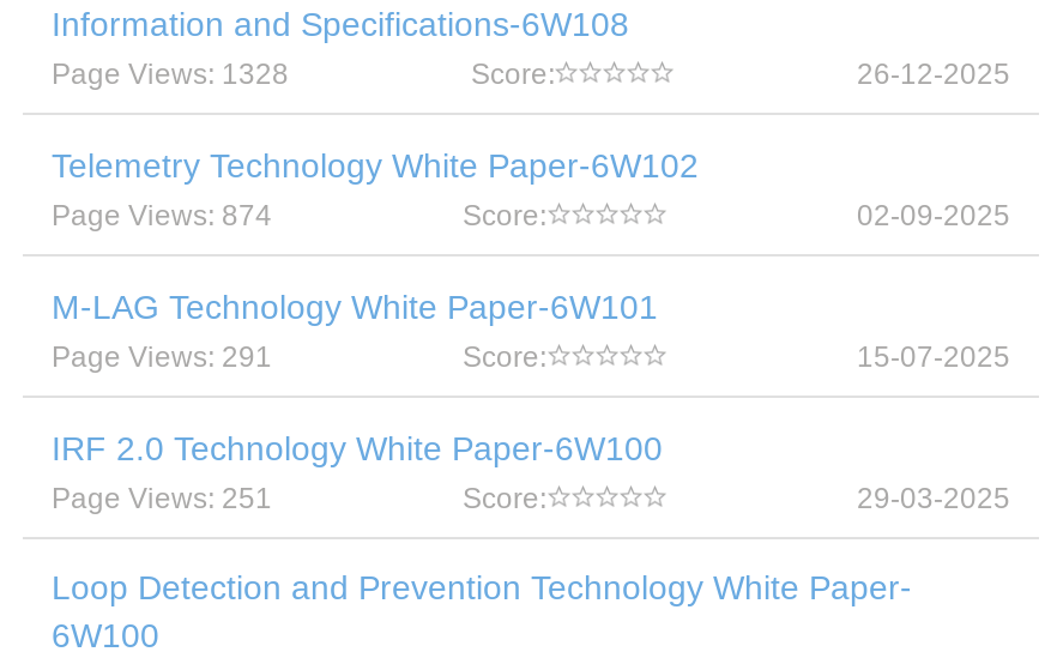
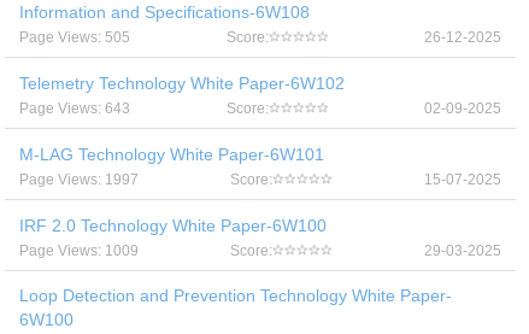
[52,58,289,91] Page Views: 1328 -> [19,29,130,46] Page Views: 505
[52,199,272,233] Page Views: 874 -> [19,100,130,117] Page Views: 643
[52,340,272,374] Page Views: 291 -> [19,171,139,188] Page Views: 1997
[52,482,272,515] Page Views: 251 -> [19,242,139,259] Page Views: 1009

